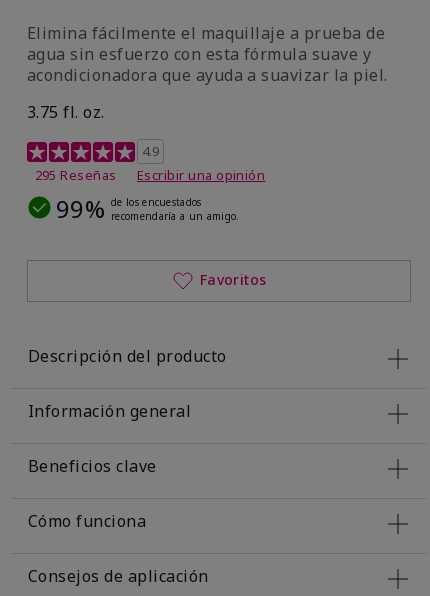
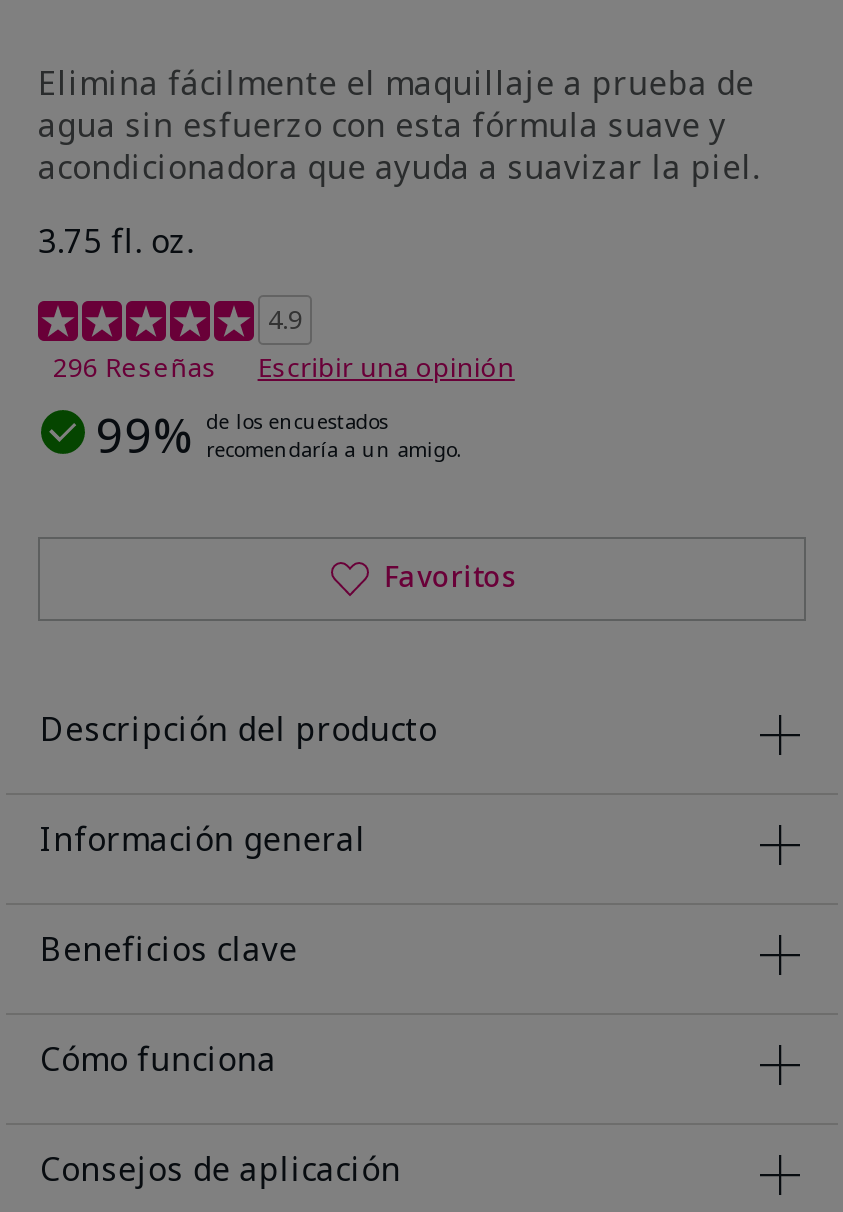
[34,166,265,184] 295 Reseñas Escribir una opinión -> [53,349,515,385] 296 Reseñas Escribir una opinión

